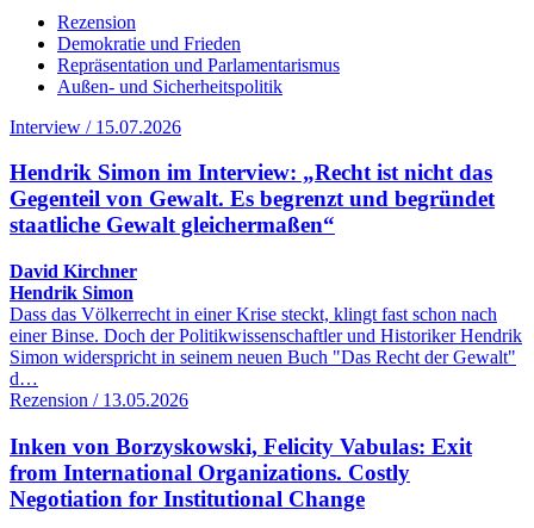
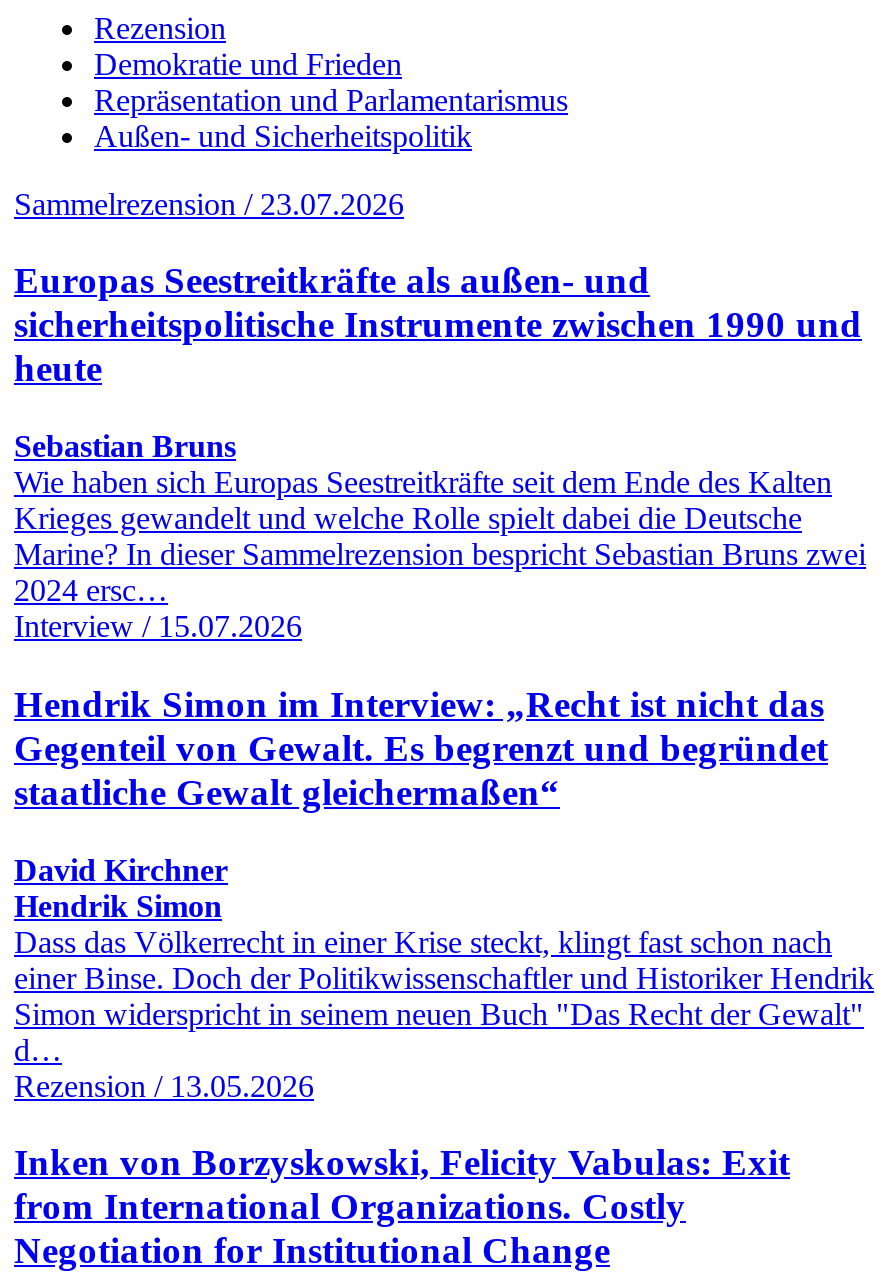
none -> [14,187,866,607] Sammelrezension / 23.07.2026 | Europas Seestreitkräfte als außen- und | sicherheitspolitische Instrumente zwischen 1990 und | heute | Sebastian Bruns | Wie haben sich Europas Seestreitkräfte seit dem Ende des Kalten | Krieges gewandelt und welche Rolle spielt dabei die Deutsche | Marine? In dieser Sammelrezension bespricht Sebastian Bruns zwei | 2024 ersc…

